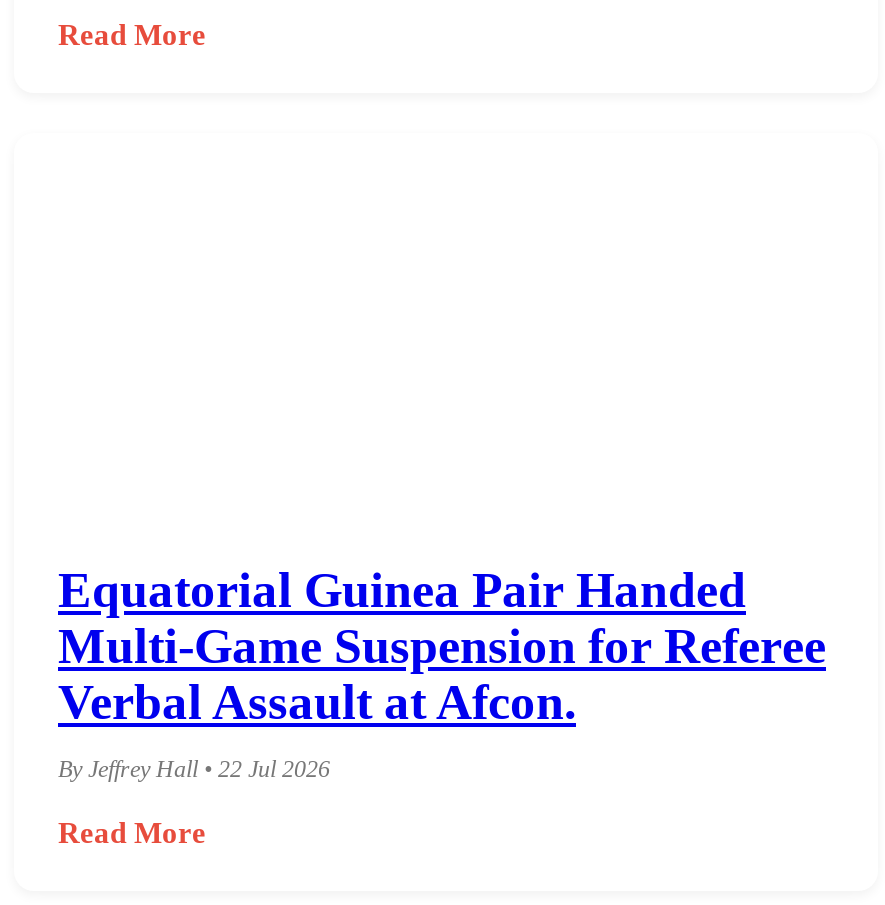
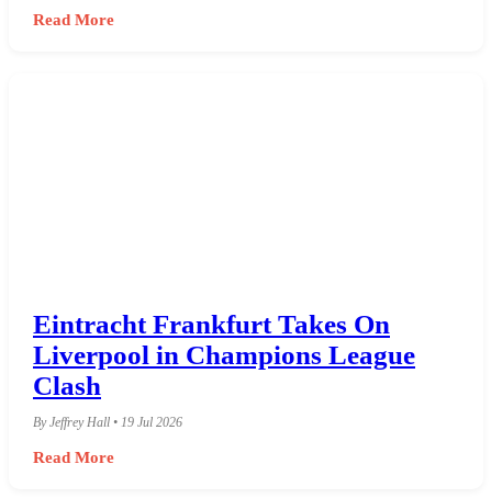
[58,564,826,730] Equatorial Guinea Pair Handed | Multi-Game Suspension for Referee | Verbal Assault at Afcon. -> [33,310,415,401] Eintracht Frankfurt Takes On | Liverpool in Champions League | Clash
[58,756,330,784] By Jeffrey Hall • 22 Jul 2026 -> [33,415,182,430] By Jeffrey Hall • 19 Jul 2026

